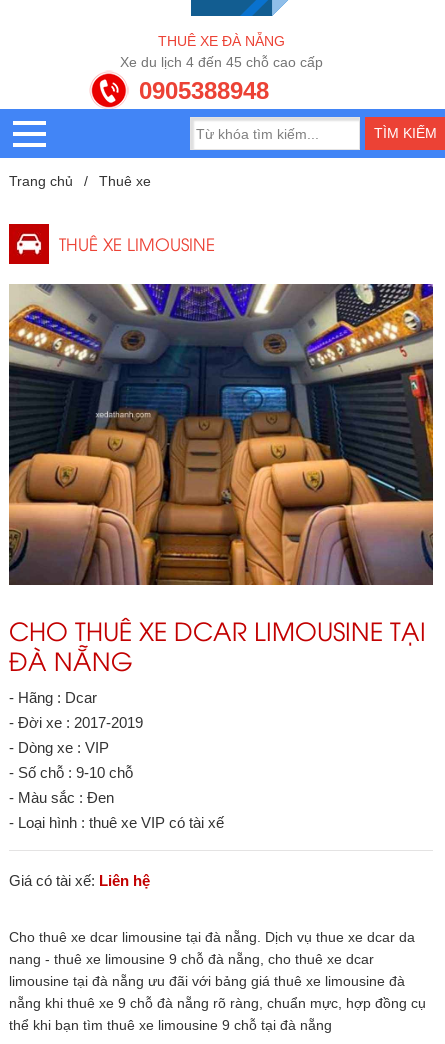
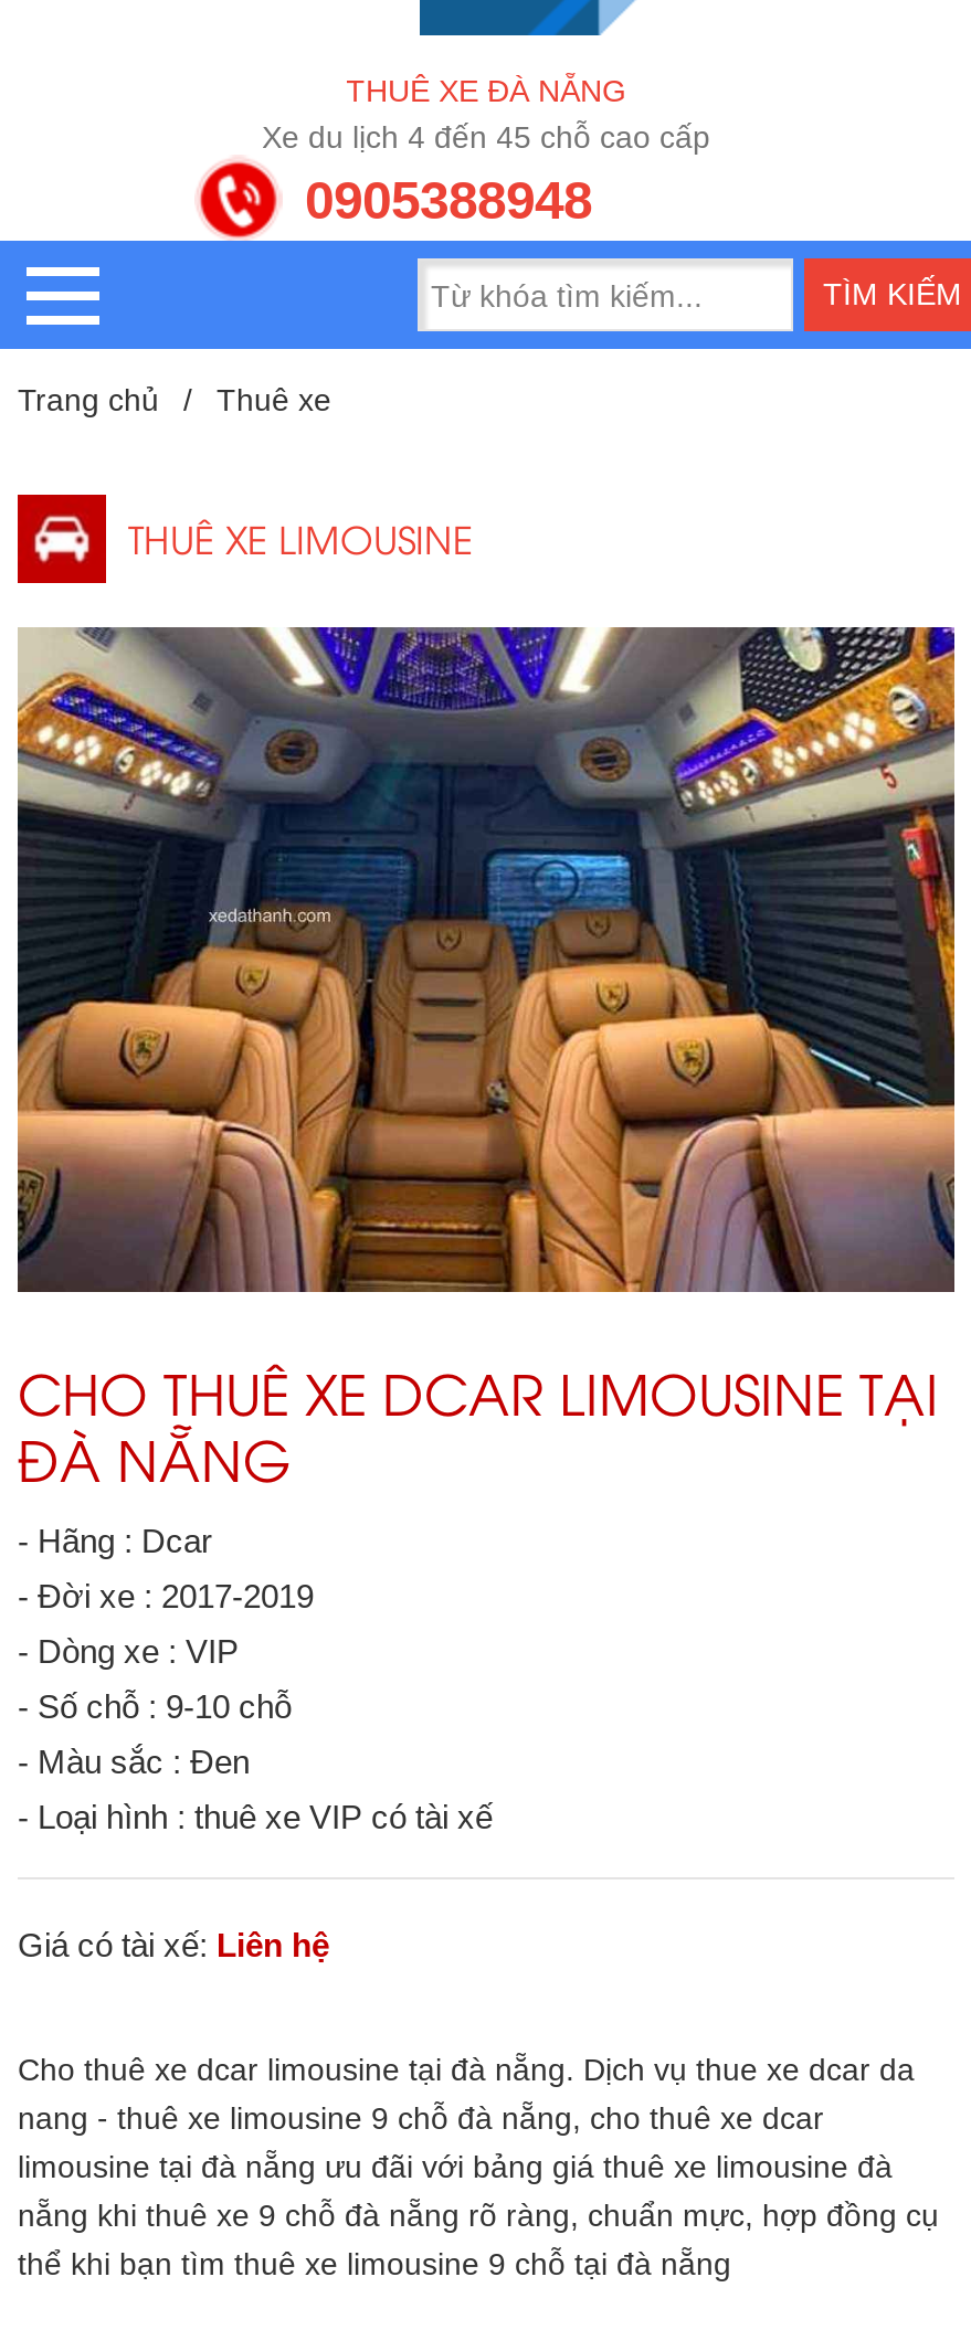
[119,54,322,70] Xe du l ịch | đến 45 chỗ cao cấp -> [262,119,569,155] Xe d u l ị c h 4 đ ế n 4 5 c h

